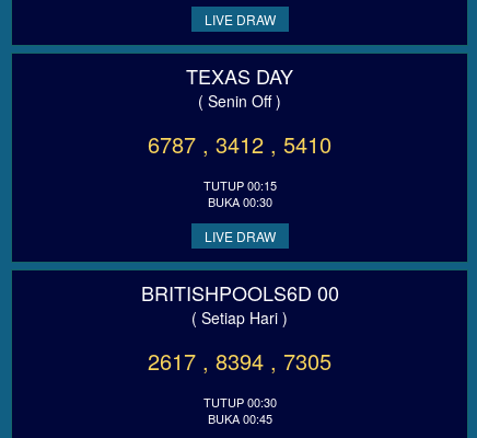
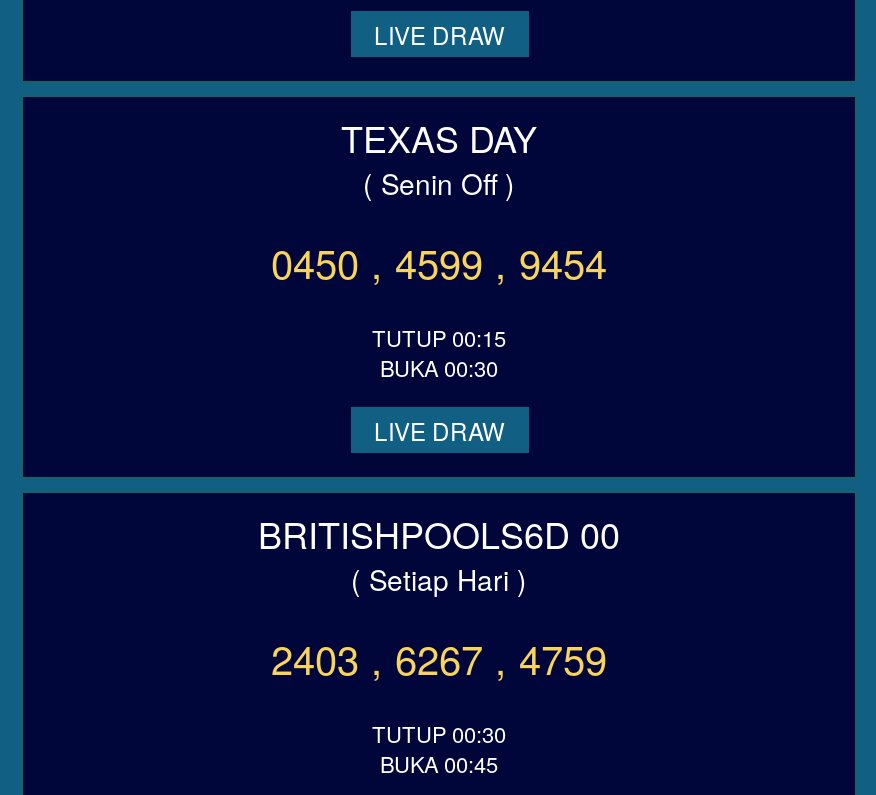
[148,128,331,160] 6787 , 3412 , 5410 -> [271,233,607,291] 0450 , 4599 , 9454
[148,345,331,377] 2617 , 8394 , 7305 -> [271,629,607,687] 2403 , 6267 , 4759

